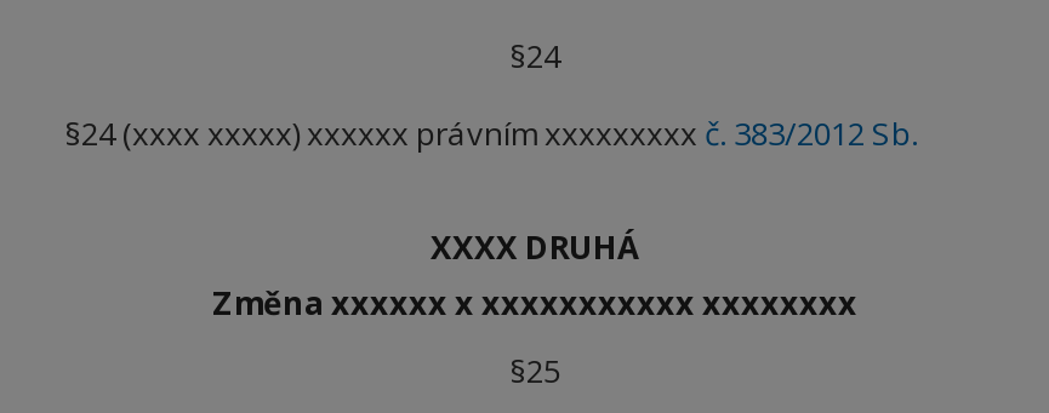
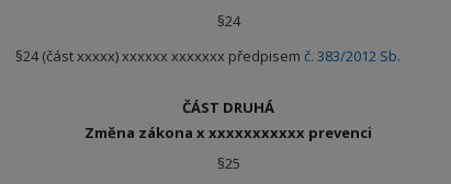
[64,111,918,155] §24 (xxxx xxxxx) xxxxxx právním xxxxxxxxx č. 383/2012 Sb. -> [15,46,401,66] §24 (část xxxxx) xxxxxx xxxxxxx předpisem č. 383/2012 Sb.
[431,225,639,269] XXXX DRUHÁ -> [182,97,274,117] ČÁST DRUHÁ
[212,281,857,325] Změna xxxxxx x xxxxxxxxxxx xxxxxxxx -> [84,123,372,142] Změna zákona x xxxxxxxxxxx prevenci

